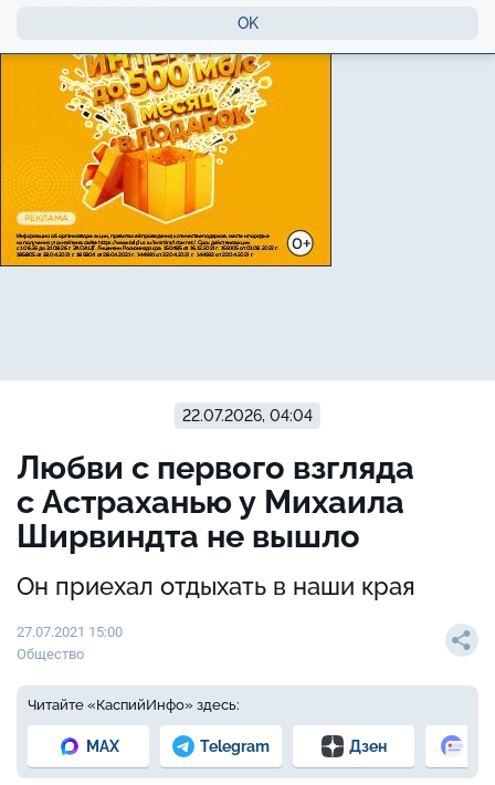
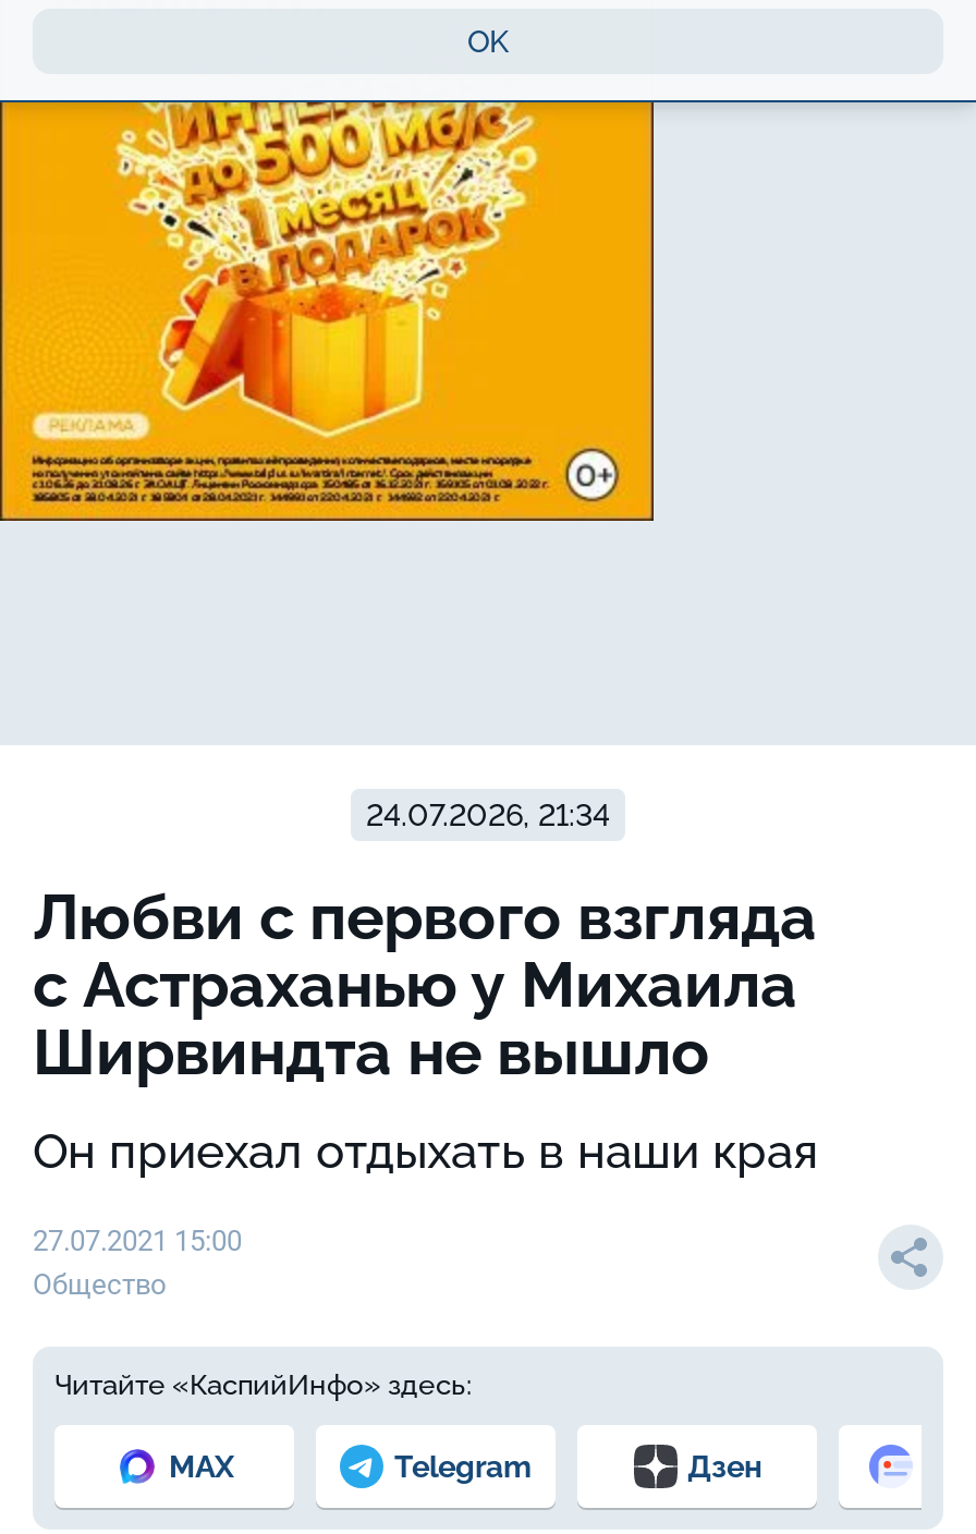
[182,407,313,425] 22.07.2026, 04:04 -> [366,798,610,833] 24.07.2026, 21:34

